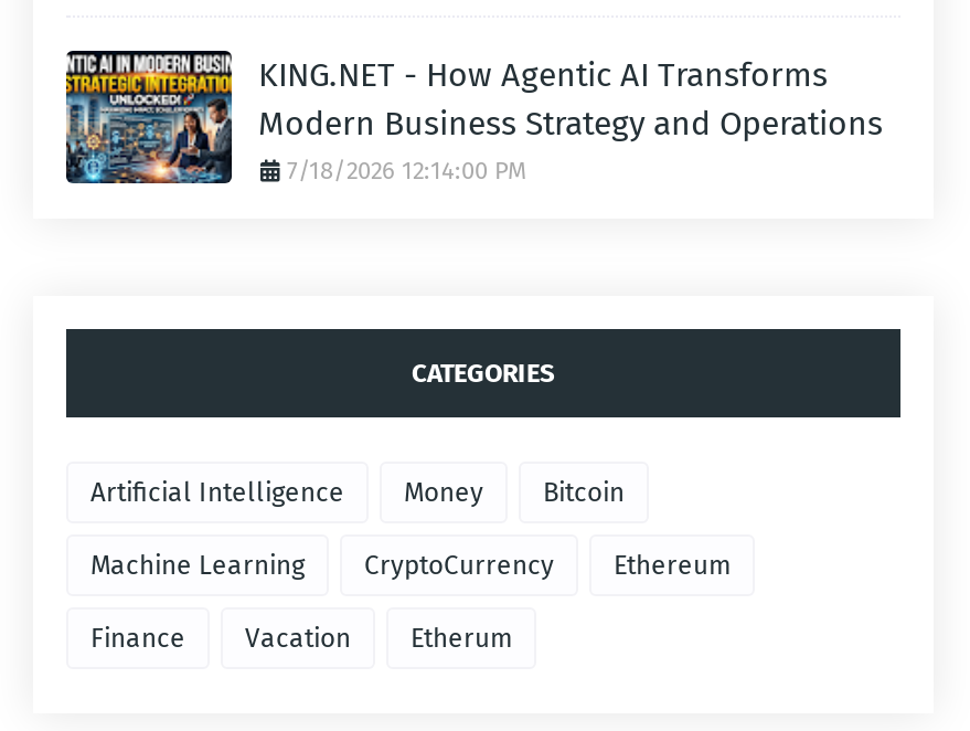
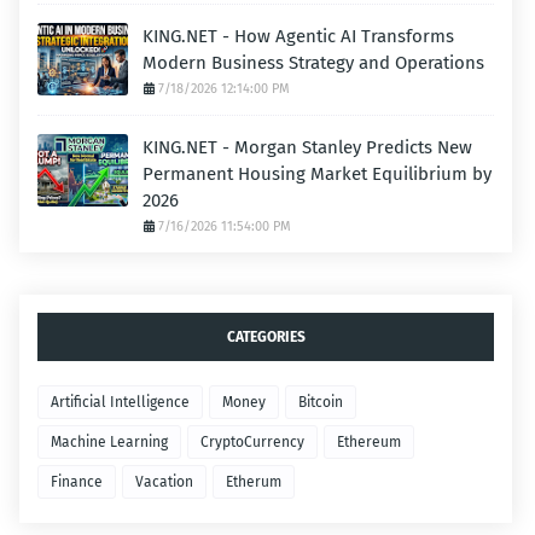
none -> [36,133,492,234] [image] | KING.NET - Morgan Stanley Predicts New | Permanent Housing Market Equilibrium by | 2026 | 7/16/2026 11:54:00 PM

